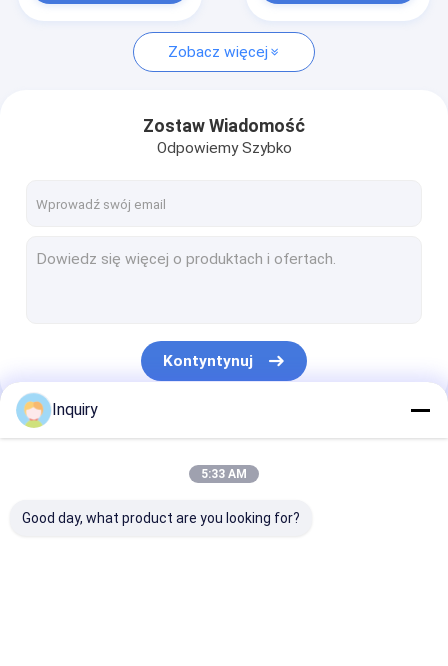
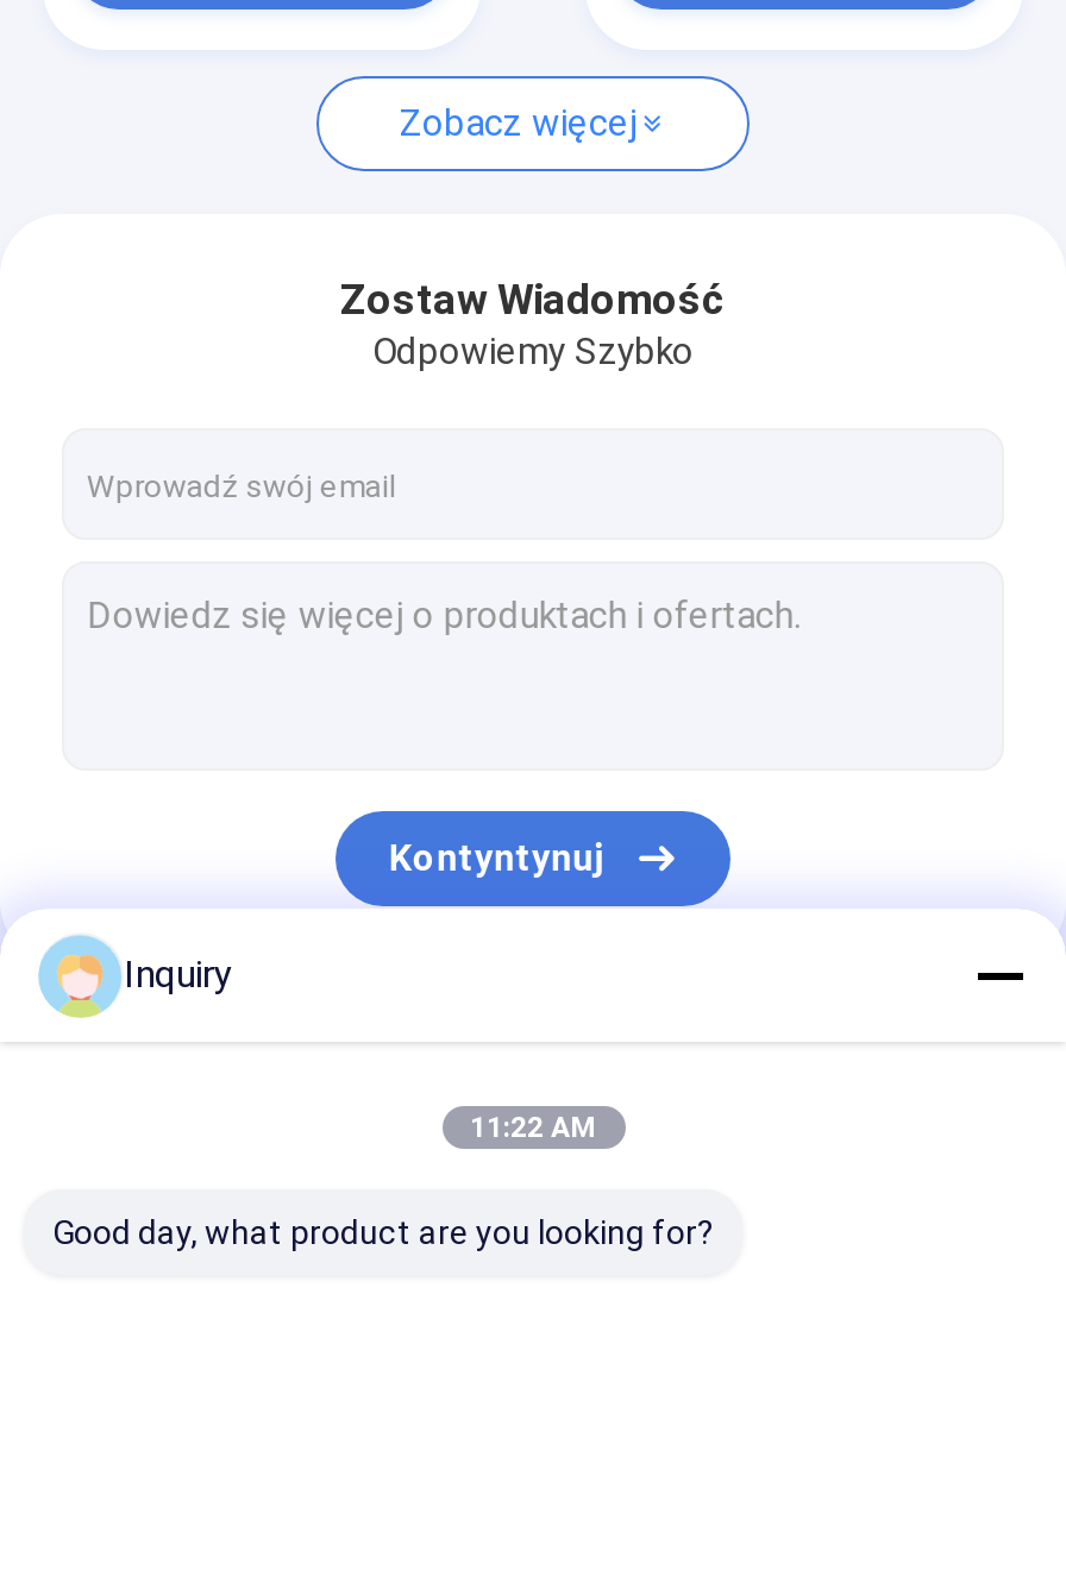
[201,467,247,481] 5:33 AM -> [470,1111,596,1144] 11:22 AM

